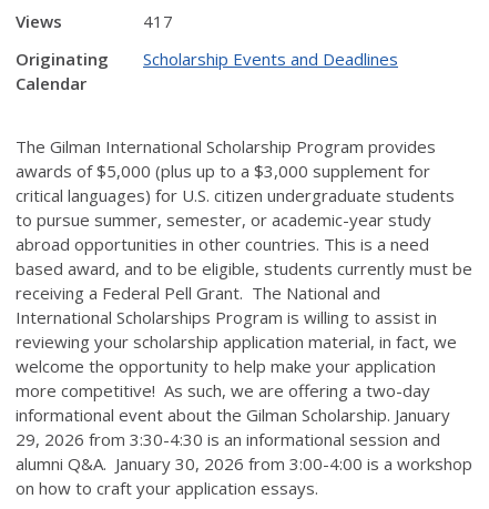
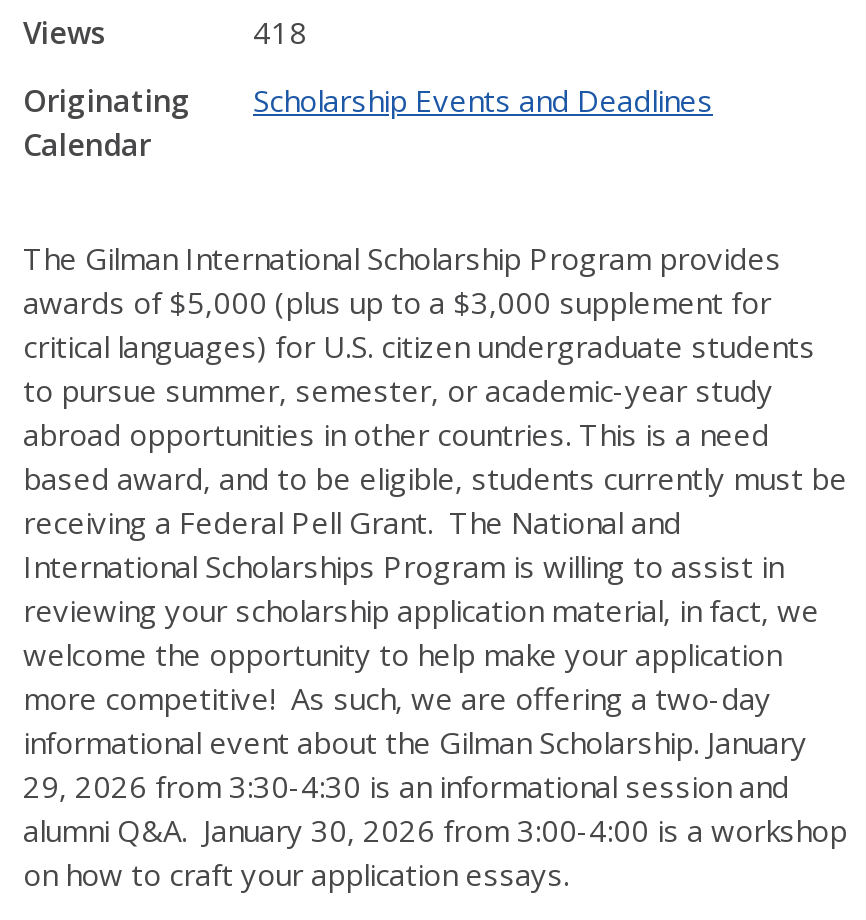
[143,10,173,32] 417 -> [253,12,307,52] 418

